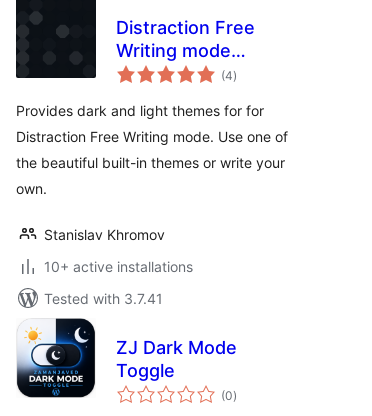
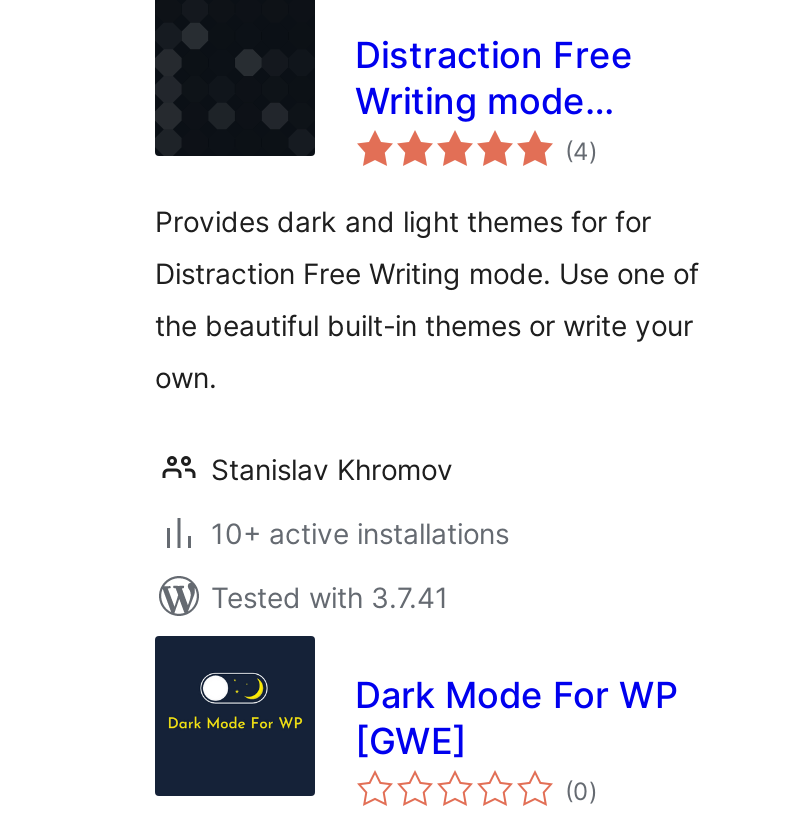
[16,318,237,398] [image] | ZJ Dark Mode | Toggle -> [153,634,679,798] [image] | Dark Mode For WP | [GWE]

